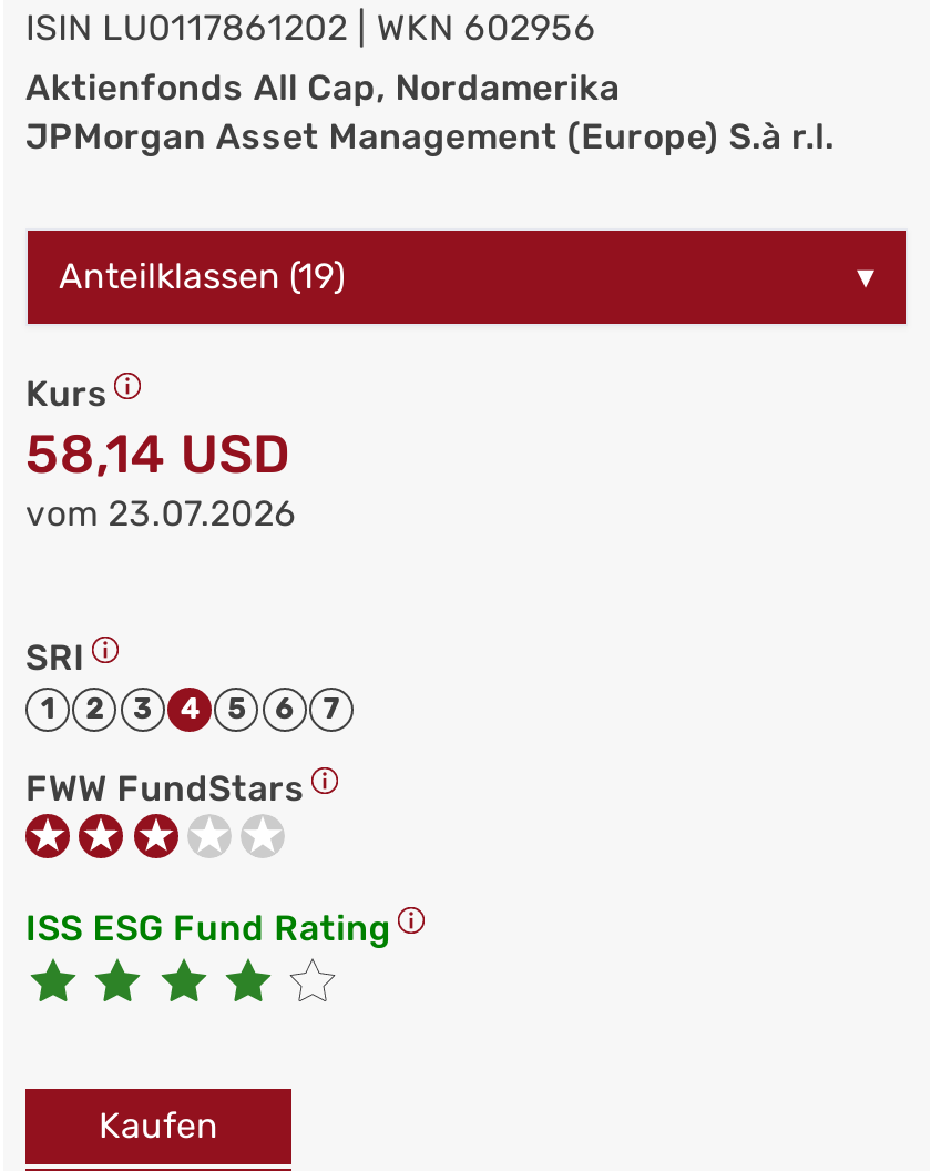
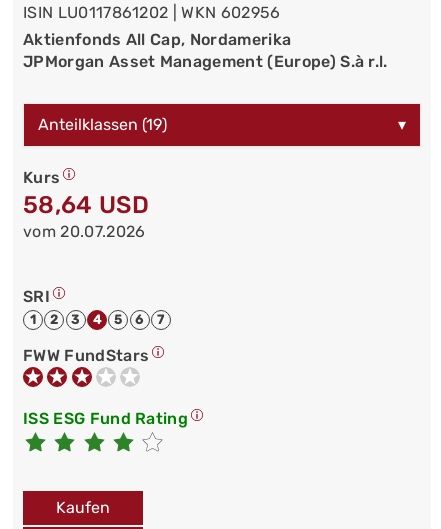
[25,424,291,486] 58,14 USD -> [23,191,149,219] 58,64 USD
[25,492,297,534] vom 23.07.2026 -> [23,222,145,241] vom 20.07.2026

